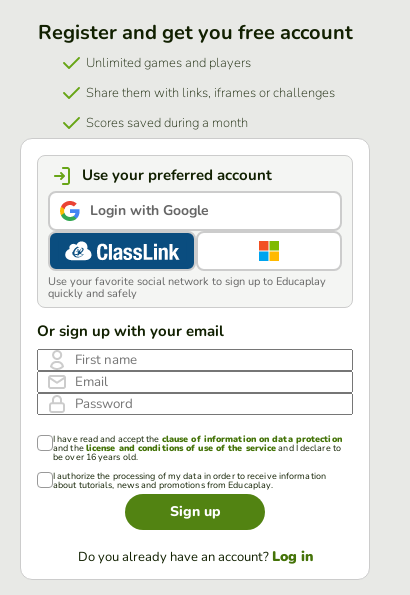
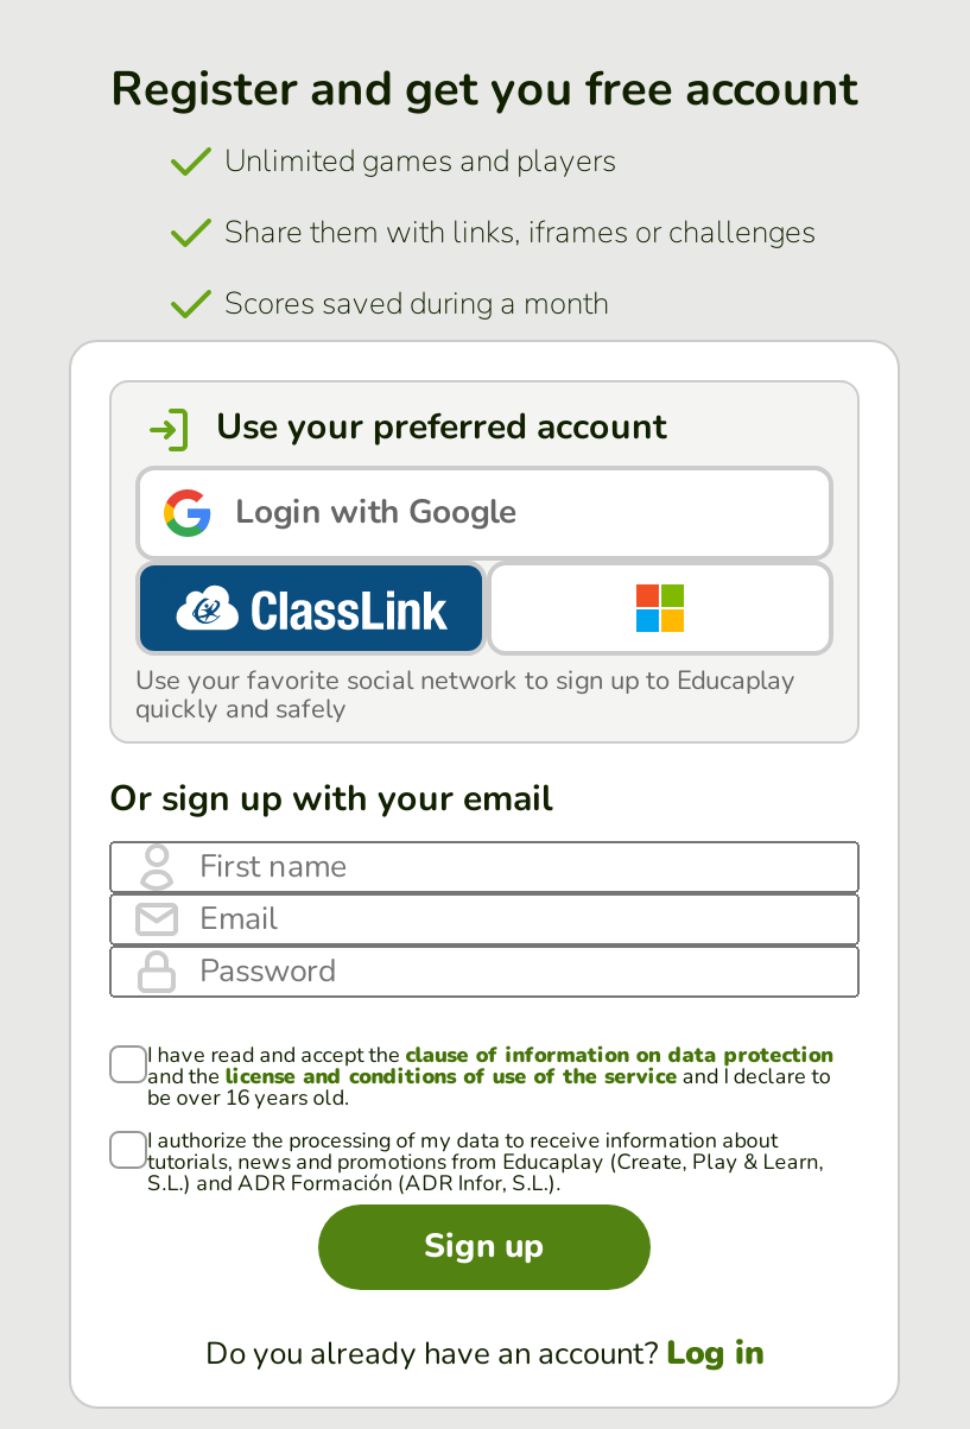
[53,470,326,491] I authorize the processing of my data in order to receive information | about tutorials, news and promotions from Educaplay. -> [147,1126,823,1198] I authorize the processing of my data to receive information about | tutorials, news and promotions from Educaplay (Create, Play & Learn, | S.L.) and ADR Formación (ADR Infor, S.L.).

